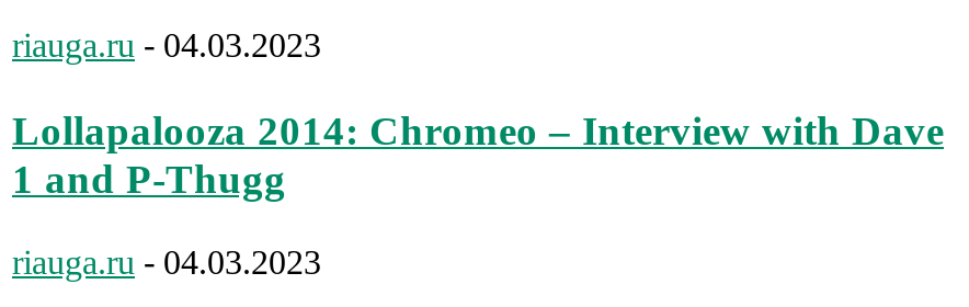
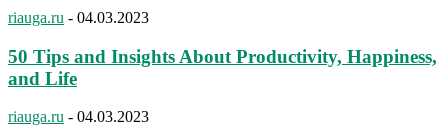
[12,107,944,201] Lollapalooza 2014: Chromeo – Interview with Dave | 1 and P-Thugg -> [8,46,437,89] 50 Tips and Insights About Productivity, Happiness, | and Life

